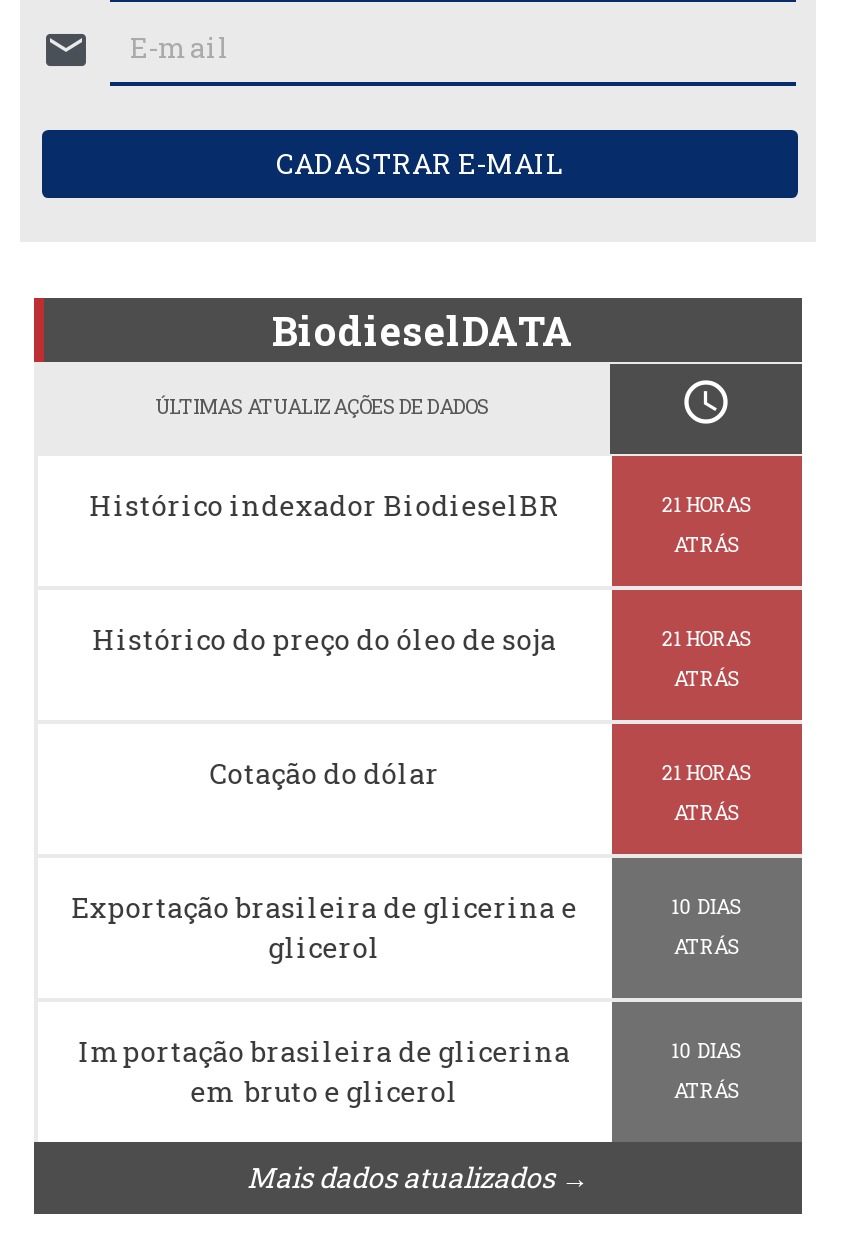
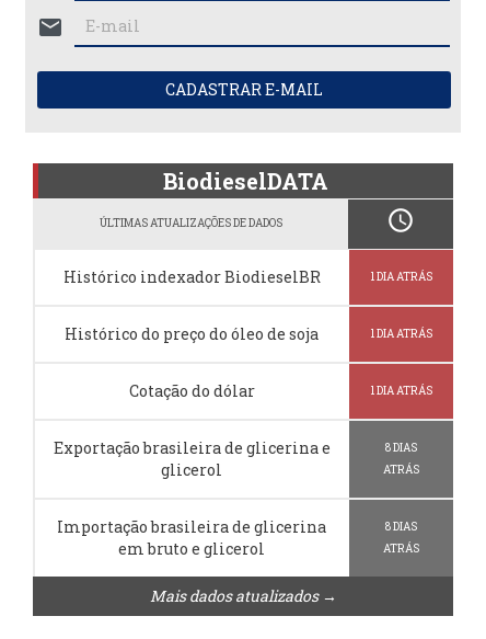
[662,491,752,557] 21 HORAS | ATRÁS -> [370,269,432,284] 1 DIA ATRÁS
[662,625,752,691] 21 HORAS | ATRÁS -> [370,326,432,341] 1 DIA ATRÁS
[662,759,752,825] 21 HORAS | ATRÁS -> [370,383,432,398] 1 DIA ATRÁS
[672,893,742,919] 10 DIAS -> [385,440,417,455] 8 DIAS
[672,1037,742,1063] 10 DIAS -> [385,519,417,533] 8 DIAS

